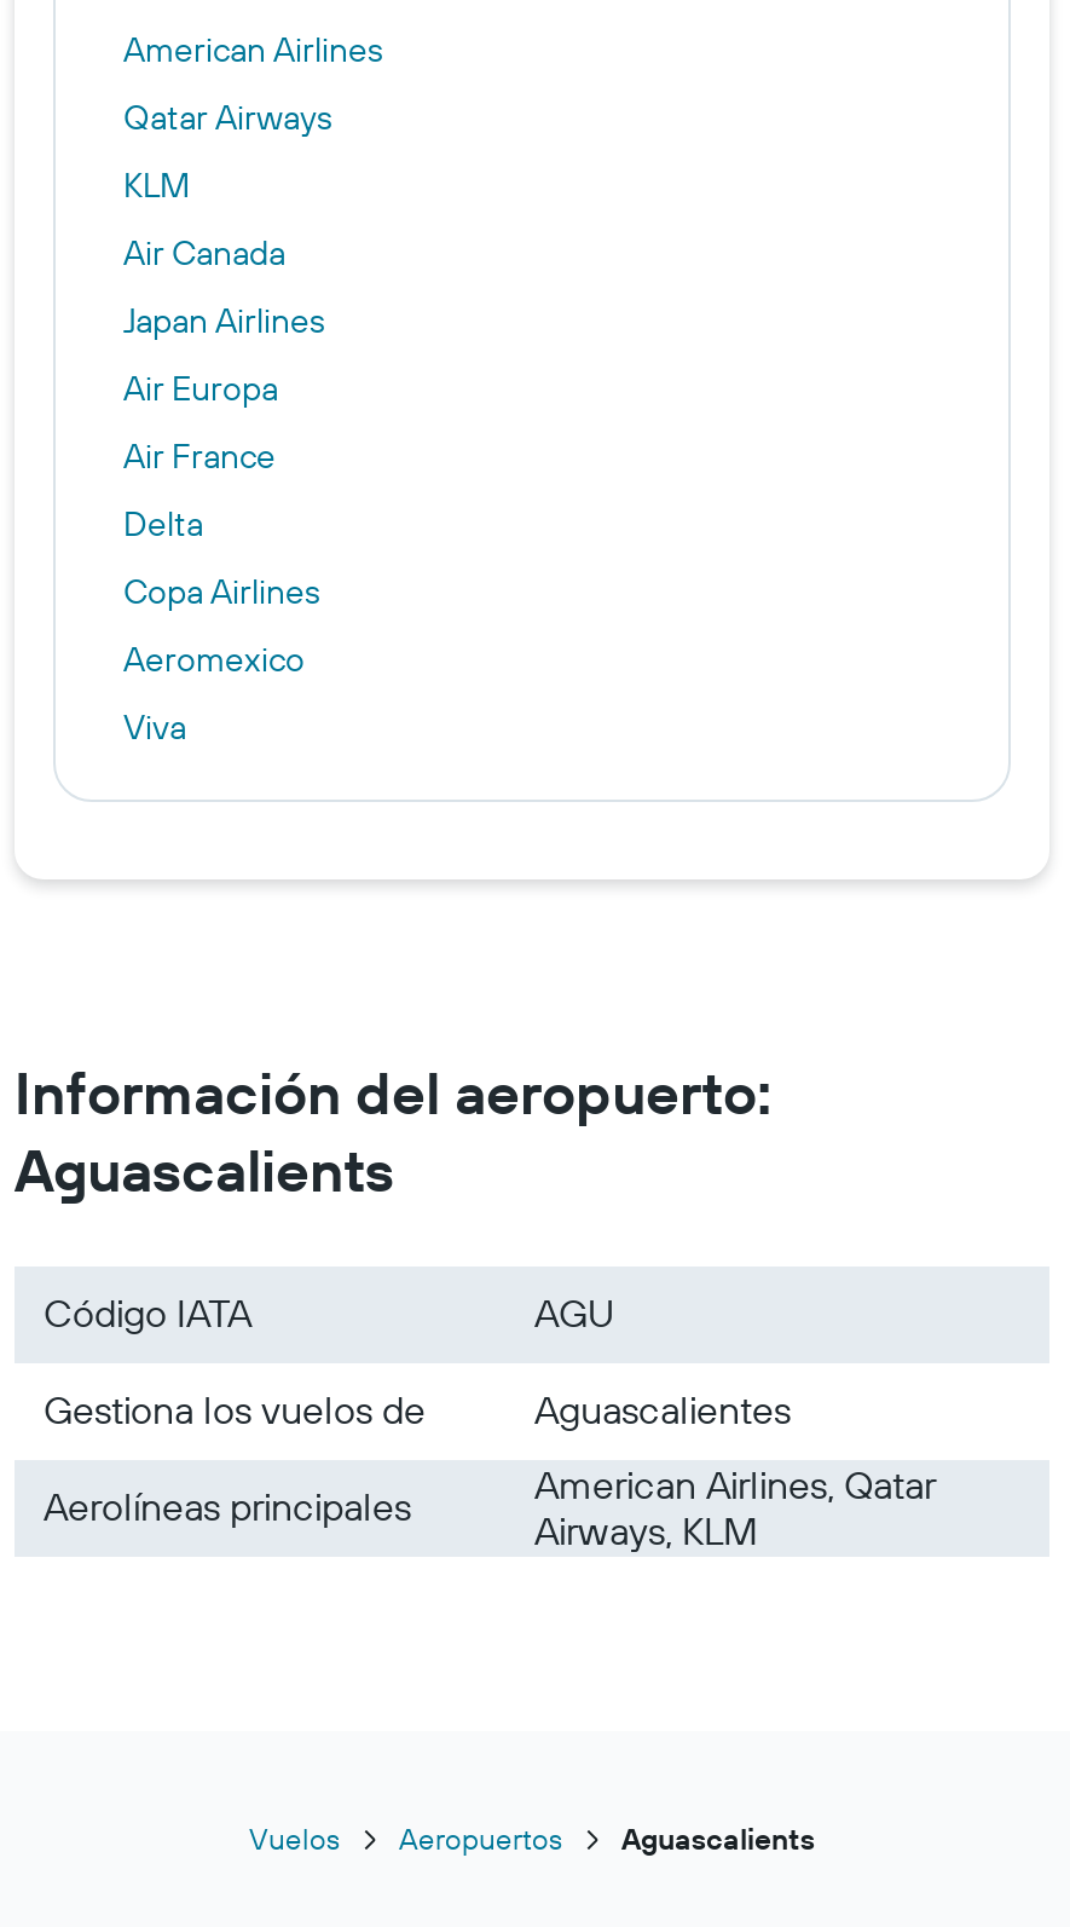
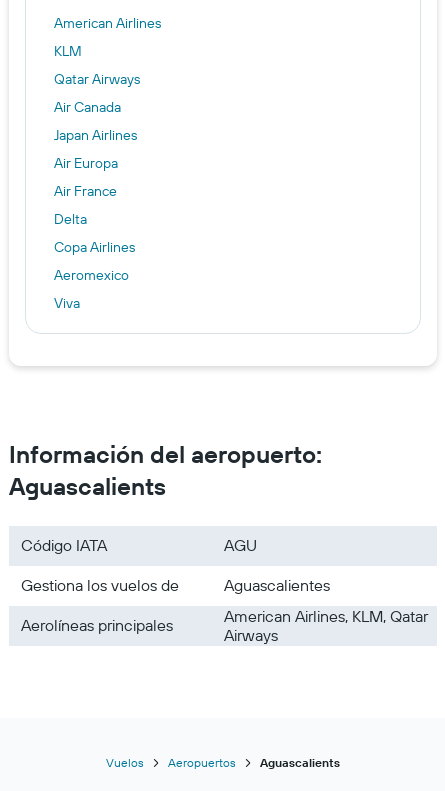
moved [123,96,331,139] -> [54,70,140,88]: Qatar Airways
moved [123,163,191,207] -> [54,42,82,60]: KLM
[534,1460,936,1554] American Airlines, Qatar | Airways, KLM -> [224,606,428,645] American Airlines, KLM, Qatar | Airways

